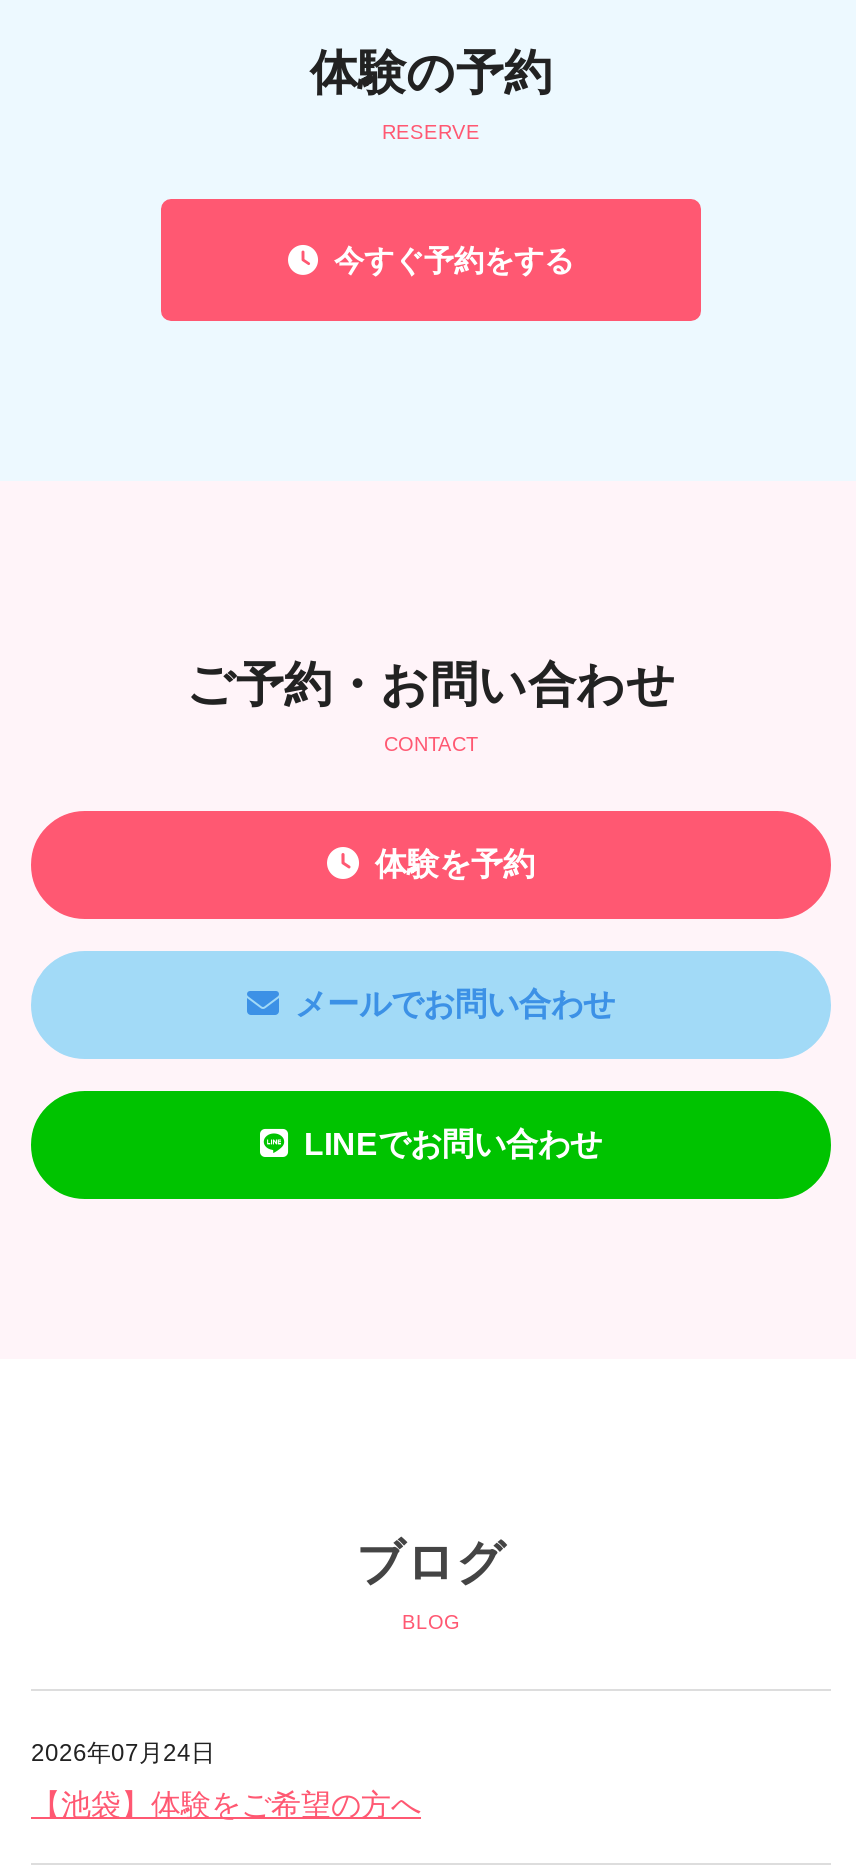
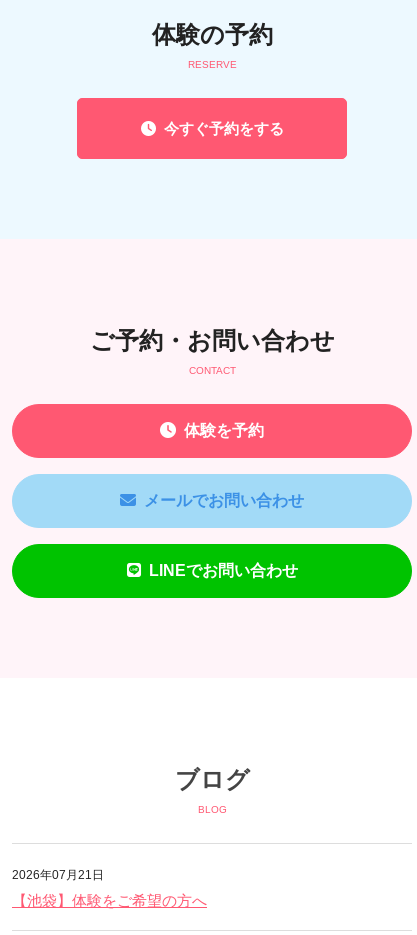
[31,1738,215,1766] 2026年07月24日 -> [12,867,104,881] 2026年07月21日

